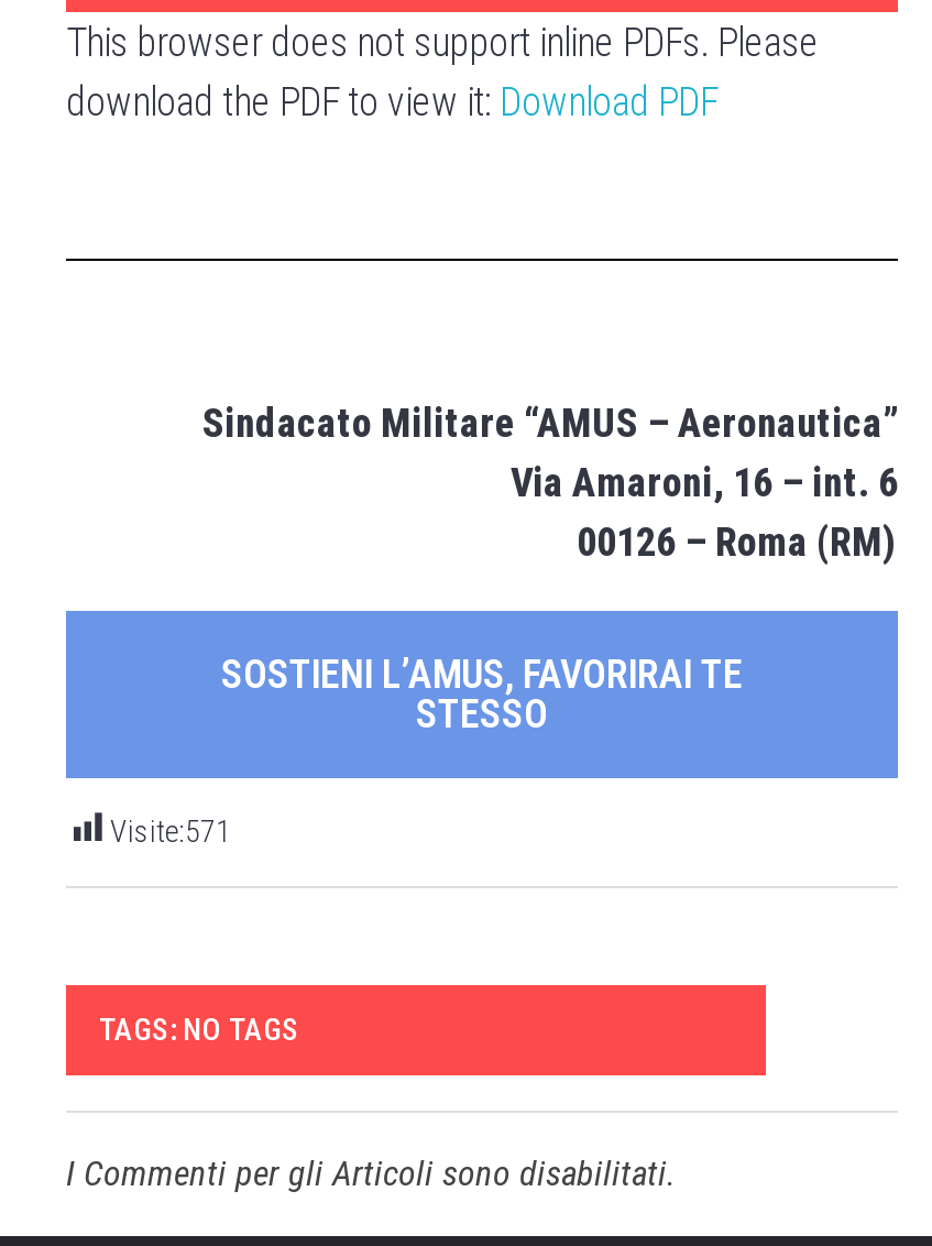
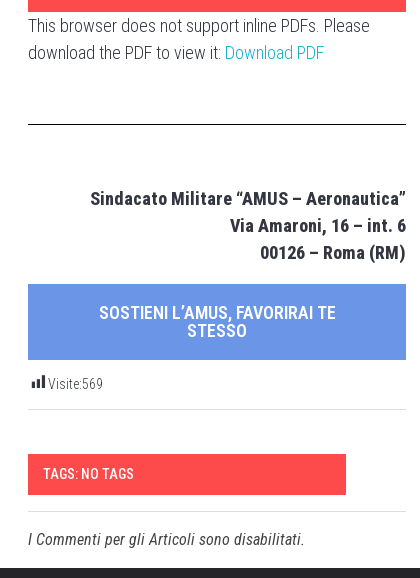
[110,813,231,848] Visite:571 -> [48,376,103,392] Visite:569

